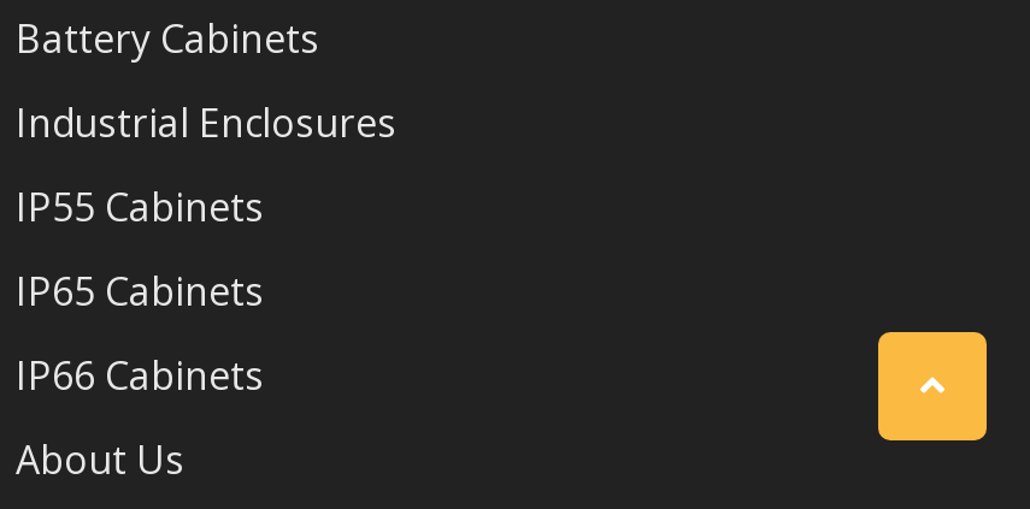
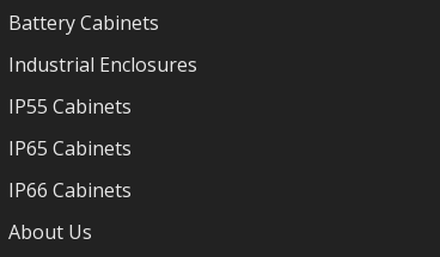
[876,330,989,443] [image] -> none

